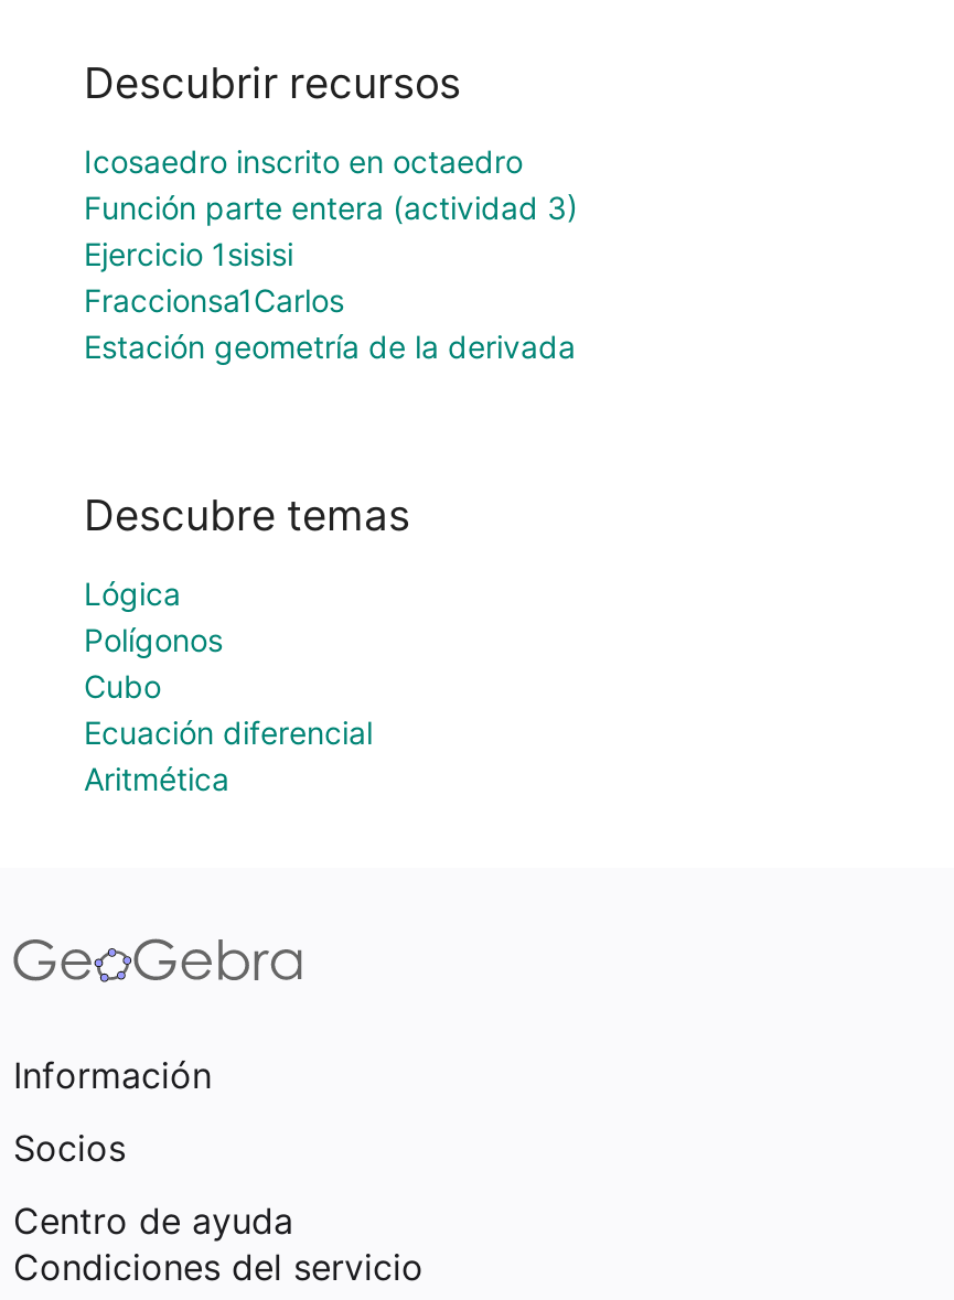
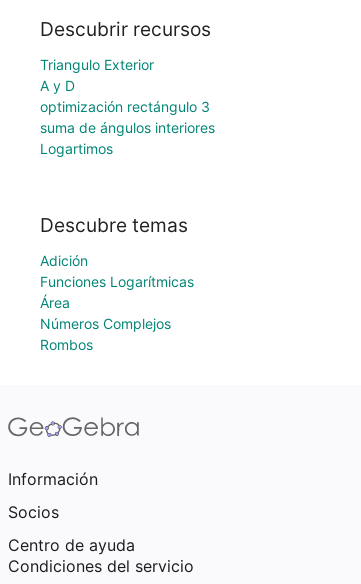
[84,143,578,366] Icosaedro inscrito en octaedro | Función parte entera (actividad 3) | Ejercicio 1sisisi | Fraccionsa1Carlos | Estación geometría de la derivada -> [40,56,215,157] Triangulo Exterior | A y D | optimización rectángulo 3 | suma de ángulos interiores | Logartimos
[84,574,373,797] Lógica | Polígonos | Cubo | Ecuación diferencial | Aritmética -> [40,252,194,353] Adición | Funciones Logarítmicas | Área | Números Complejos | Rombos

